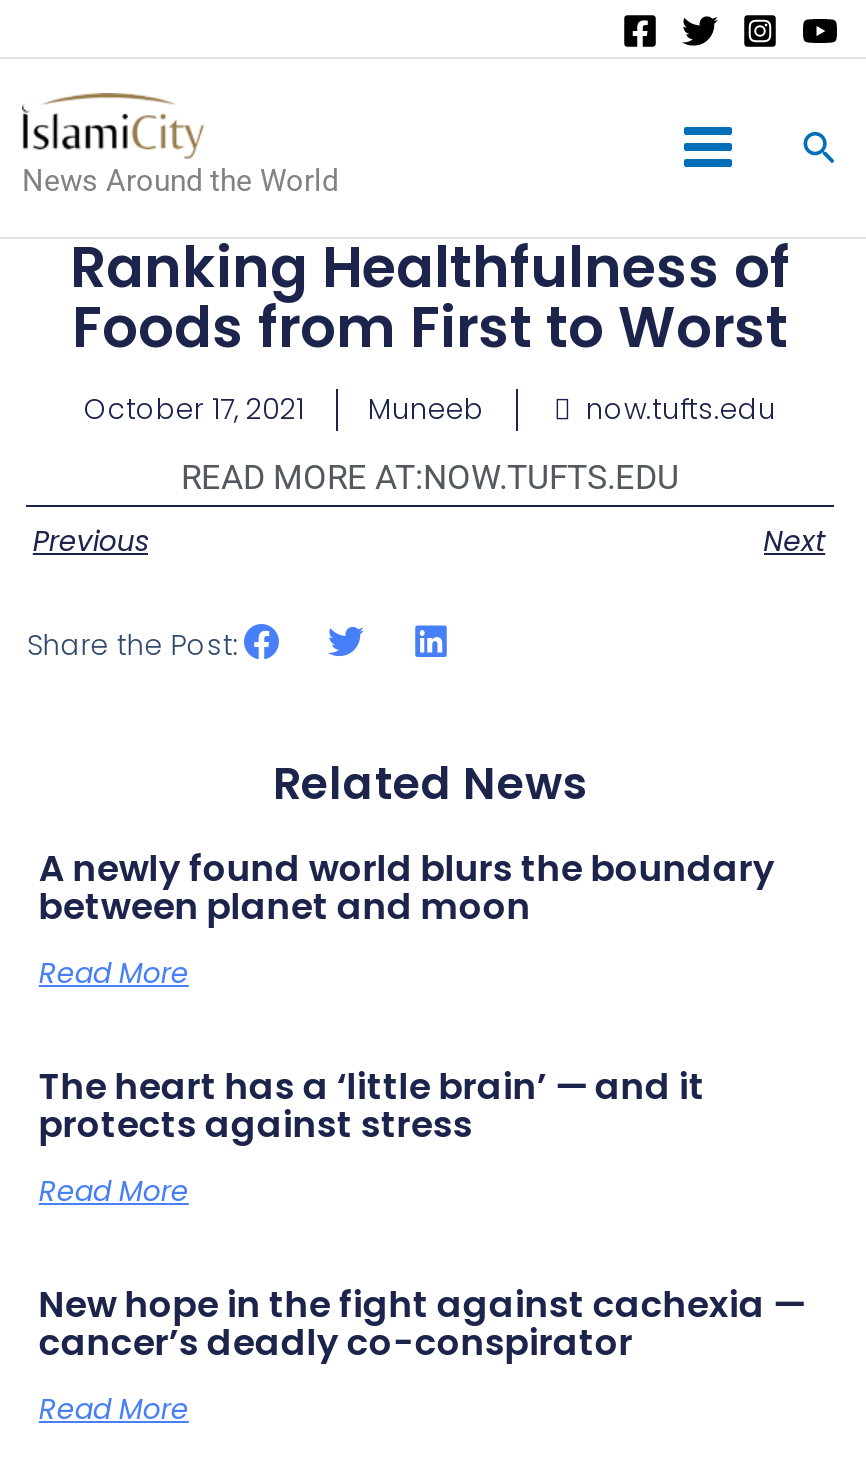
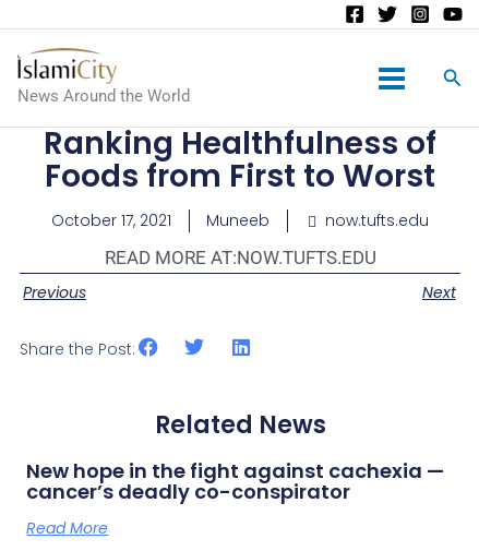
[39,842,775,1210] A newly found world blurs the boundary | between planet and moon | Read More | The heart has a ‘little brain’ — and it | protects against stress | Read More -> none

